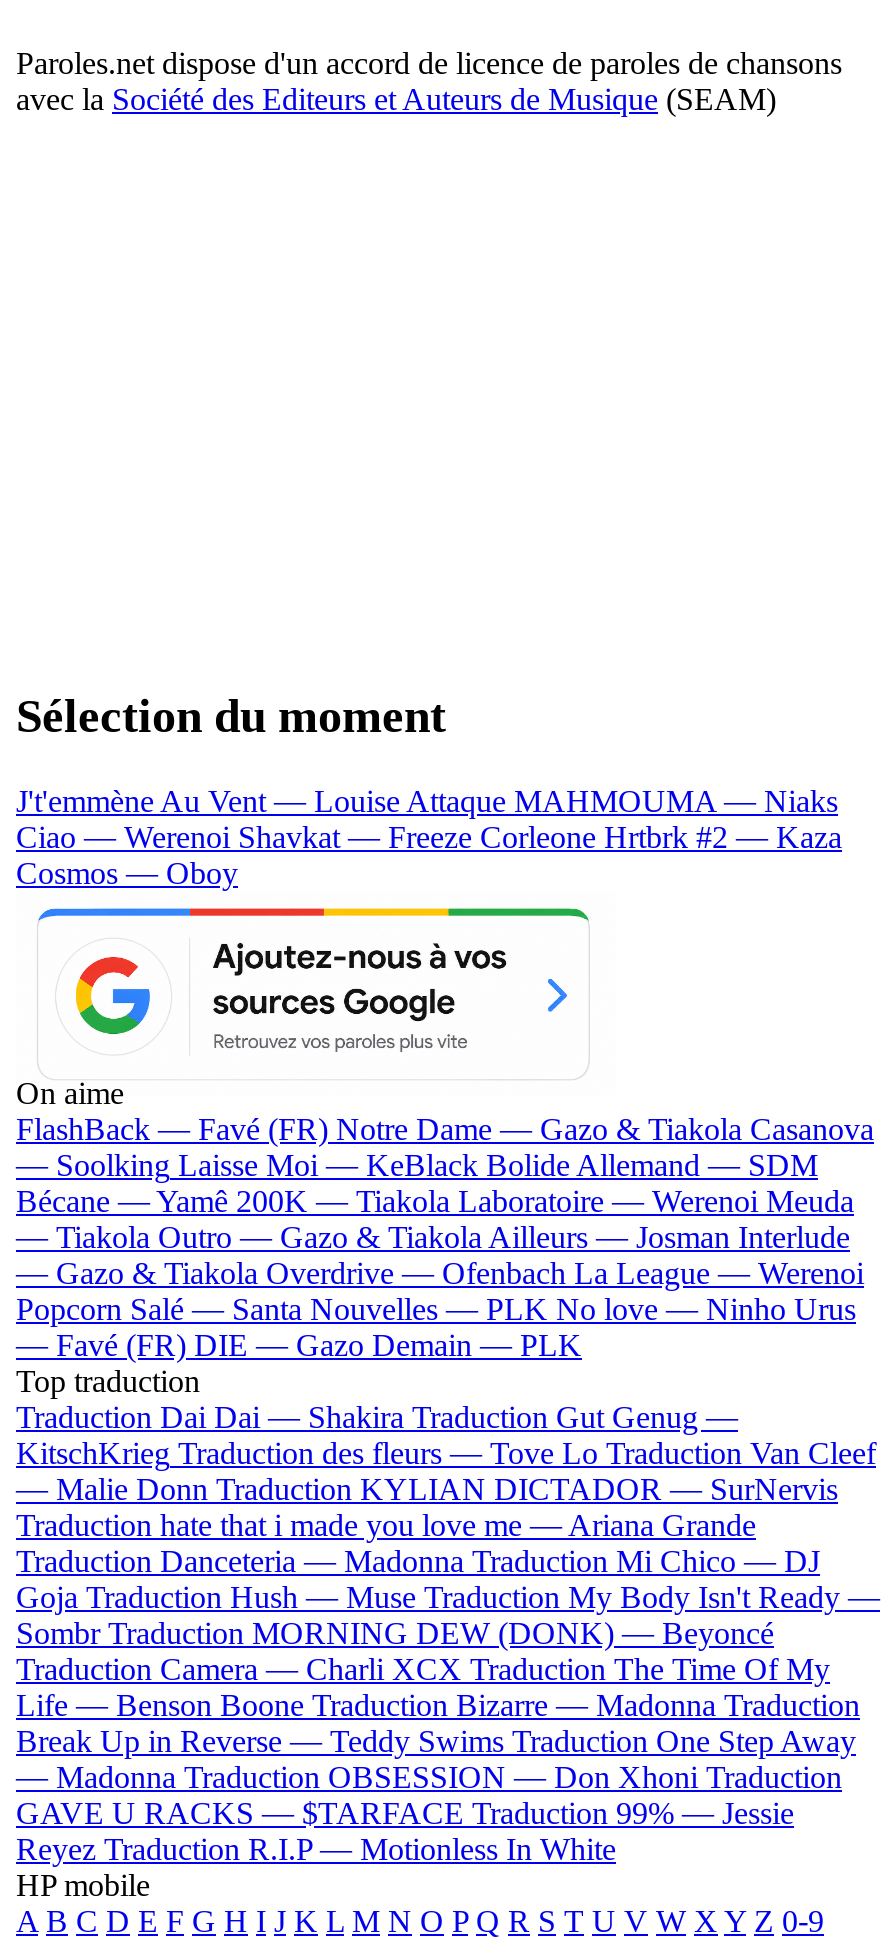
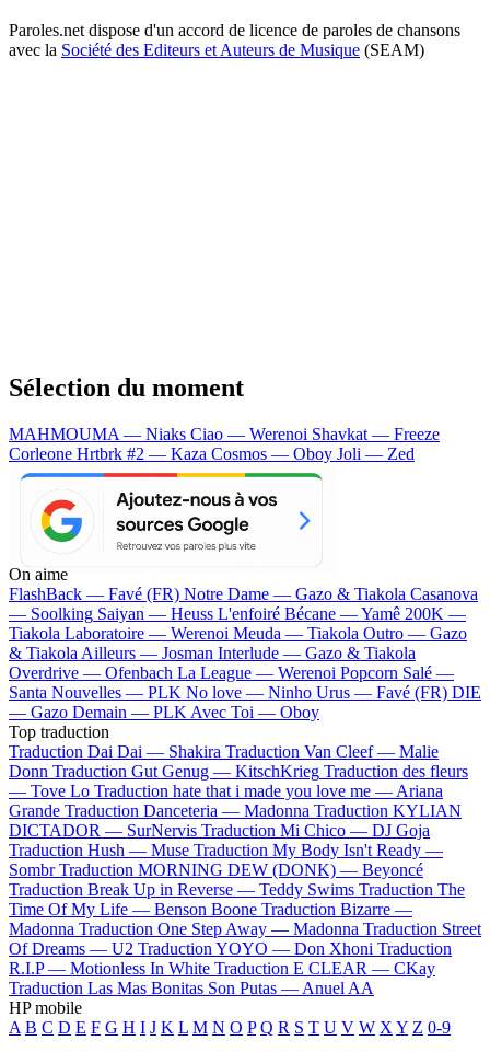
[16,783,842,889] J't'emmène Au Vent — Louise Attaque MAHMOUMA — Niaks | Ciao — Werenoi Shavkat — Freeze Corleone Hrtbrk #2 — Kaza | Cosmos — Oboy -> [9,424,440,463] MAHMOUMA — Niaks Ciao — Werenoi Shavkat — Freeze | Corleone Hrtbrk #2 — Kaza Cosmos — Oboy Joli — Zed
[16,1147,864,1361] — Soolking Laisse Moi — KeBlack Bolide Allemand — SDM | Bécane — Yamê 200K — Tiakola Laboratoire — Werenoi Meuda | — Tiakola Outro — Gazo & Tiakola Ailleurs — Josman Interlude | — Gazo & Tiakola Overdrive — Ofenbach La League — Werenoi | Popcorn Salé — Santa Nouvelles — PLK No love — Ninho Urus | —Favé (FR) DIE — Gazo Demain — PLK -> [9,604,481,721] — Soolking Saiyan — Heuss L'enfoiré Bécane — Yamê 200K — | Tiakola Laboratoire — Werenoi Meuda — Tiakola Outro — Gazo | & Tiakola Ailleurs — Josman Interlude — Gazo & Tiakola | Overdrive — Ofenbach La League — Werenoi Popcorn Salé — | Santa Nouvelles — PLK No love — Ninho Urus — Favé (FR) DIE | — Gazo Demain — PLK Avec Toi — Oboy
[16,1399,880,1613] Traduction Dai Dai — Shakira Traduction Gut Genug — | KitschKrieg Traduction des fleurs — Tove Lo Traduction Van Cleef | — Malie Donn Traduction KYLIAN DICTADOR — SurNervis | Traduction hate that i made you love me — Ariana Grande | Traduction Danceteria — Madonna Traduction Mi Chico — DJ | Goja Traduction Hush — Muse Traduction My Body Isn't Ready — -> [9,742,468,859] Traduction Dai Dai — Shakira Traduction Van Cleef — Malie | Donn Traduction Gut Genug — KitschKrieg Traduction des fleurs | — Tove Lo Traduction hate that i made you love me — Ariana | Grande Traduction Danceteria — Madonna Traduction KYLIAN | DICTADOR — SurNervis Traduction Mi Chico — DJ Goja | Traduction Hush — Muse Traduction My Body Isn't Ready —
[16,1651,860,1865] Traduction Camera — Charli XCX Traduction The Time Of My | Life — Benson Boone Traduction Bizarre — Madonna Traduction | Break Up in Reverse — Teddy Swims Traduction One Step Away | — Madonna Traduction OBSESSION — Don Xhoni Traduction | GAVE U RACKS — $TARFACE Traduction 99% — Jessie | Reyez Traduction R.I.P — Motionless In White -> [9,880,481,997] Traduction Break Up in Reverse — Teddy Swims Traduction The | Time Of My Life — Benson Boone Traduction Bizarre — | Madonna Traduction One Step Away — Madonna Traduction Street | Of Dreams — U2 Traduction YOYO — Don Xhoni Traduction | R.I.P — Motionless In White Traduction E CLEAR — CKay | Traduction Las Mas Bonitas Son Putas — Anuel AA

